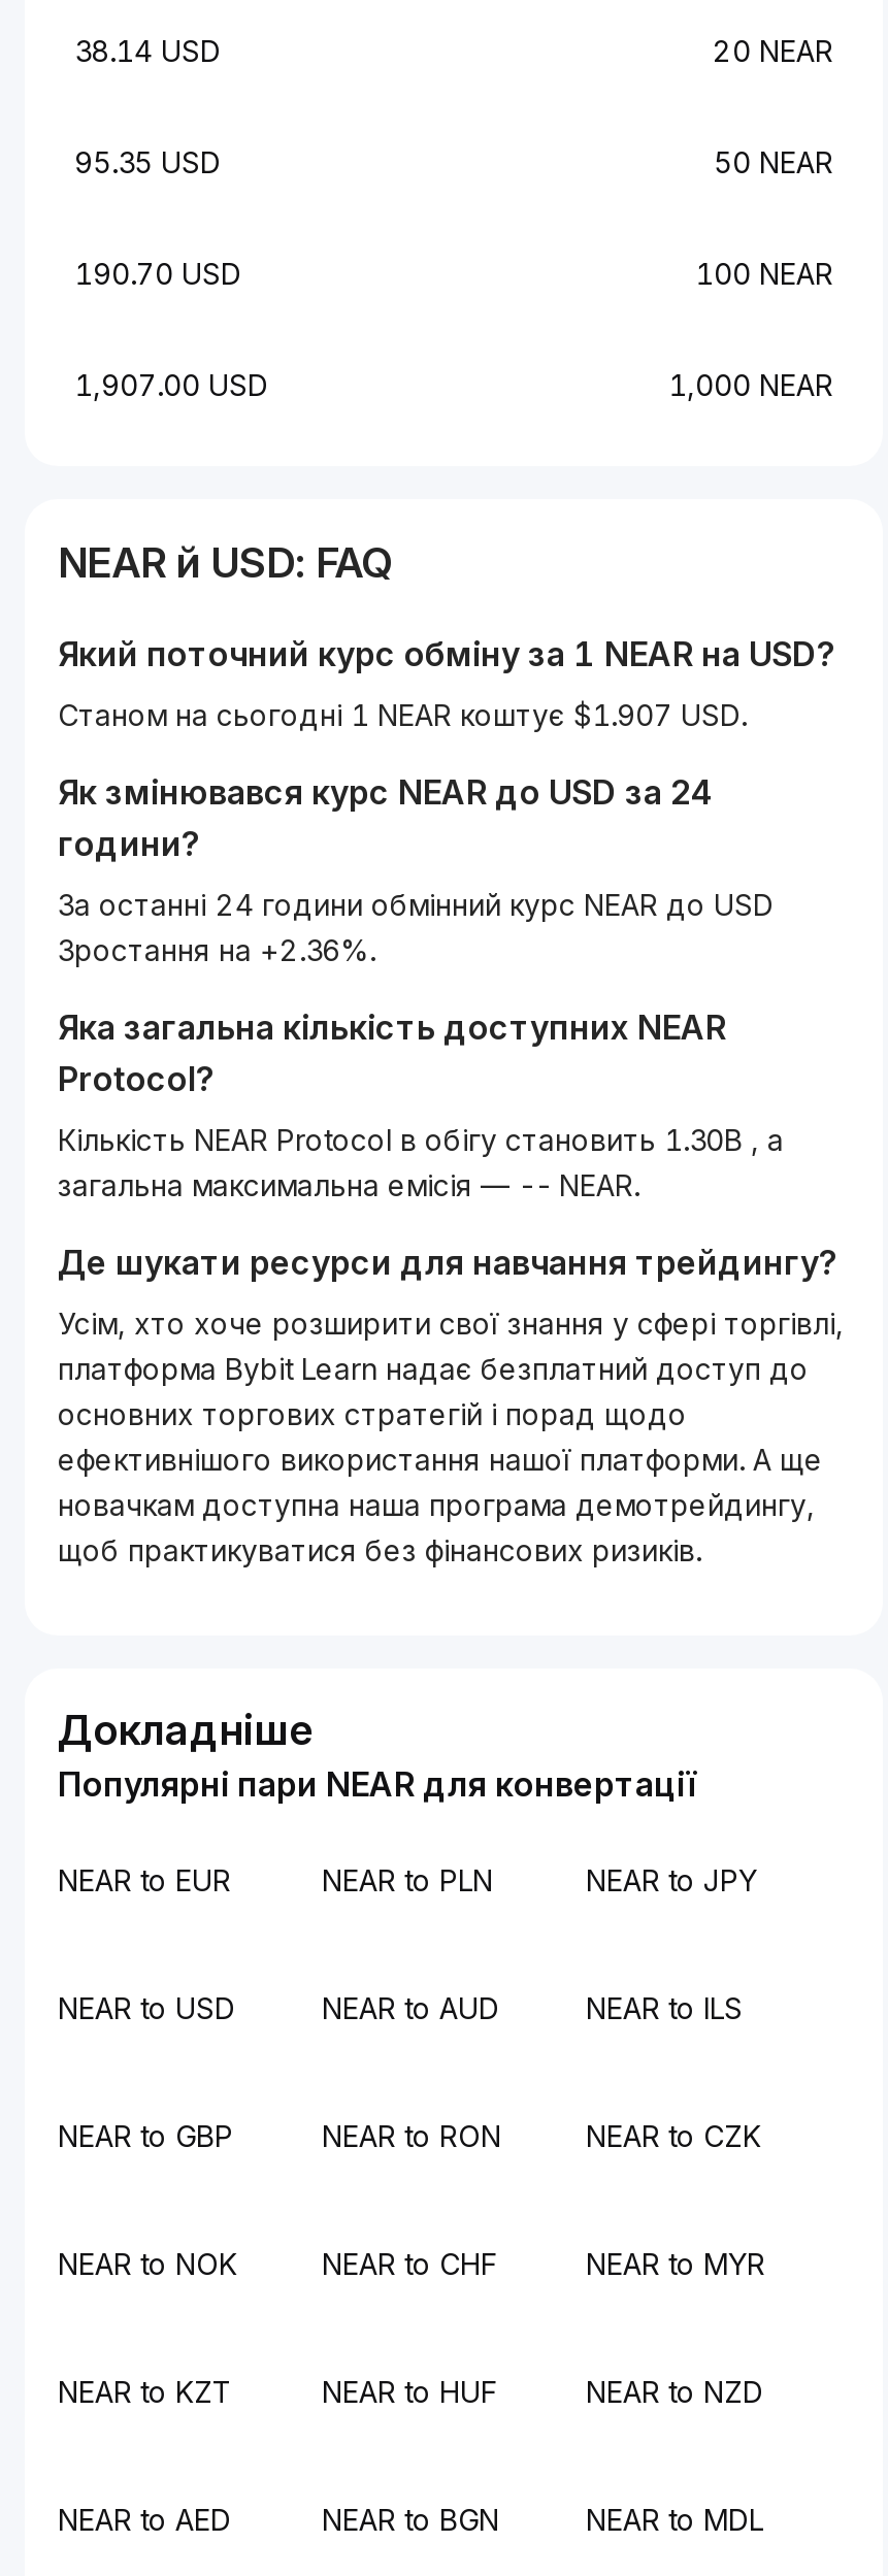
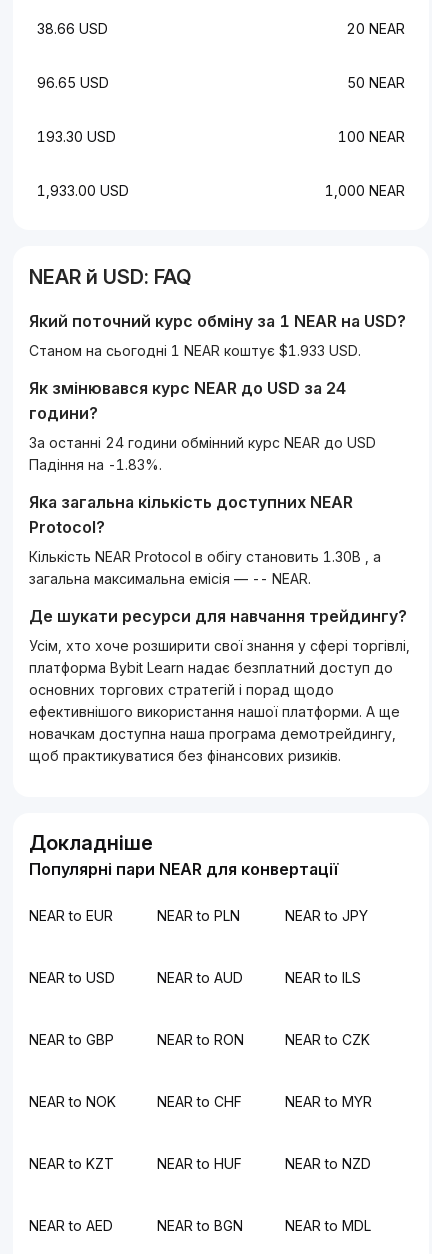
[74,33,221,68] 38.14 USD -> [37,20,108,37] 38.66 USD
[74,144,221,179] 95.35 USD -> [37,74,109,91] 96.65 USD
[74,256,241,291] 190.70 USD -> [37,128,116,145] 193.30 USD
[74,367,268,402] 1,907.00 USD -> [37,182,129,199] 1,933.00 USD
[58,697,747,732] Станом на сьогодні 1 NEAR коштує $1.907 USD. -> [29,342,361,359] Станом на сьогодні 1 NEAR коштує $1.933 USD.
[58,932,375,967] Зростання на +2.36%. -> [29,456,162,473] Падіння на -1.83%.

